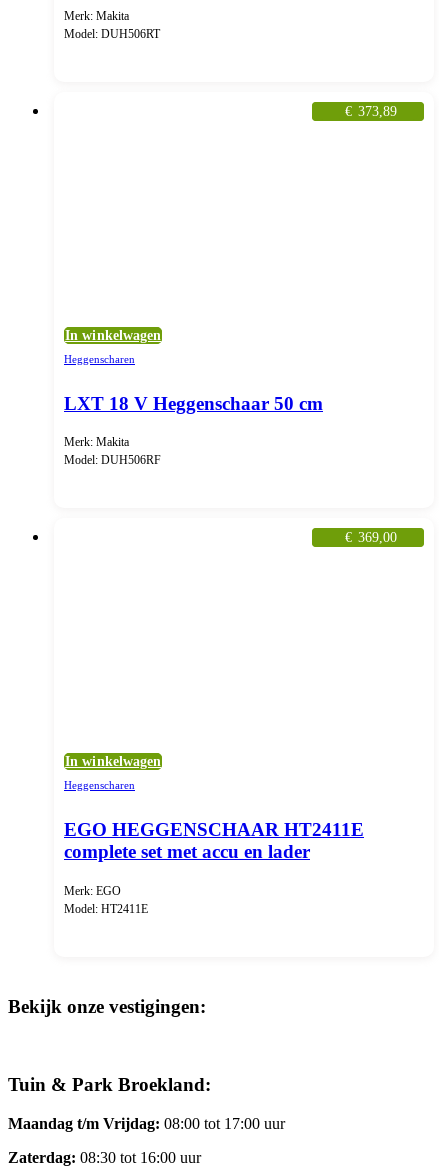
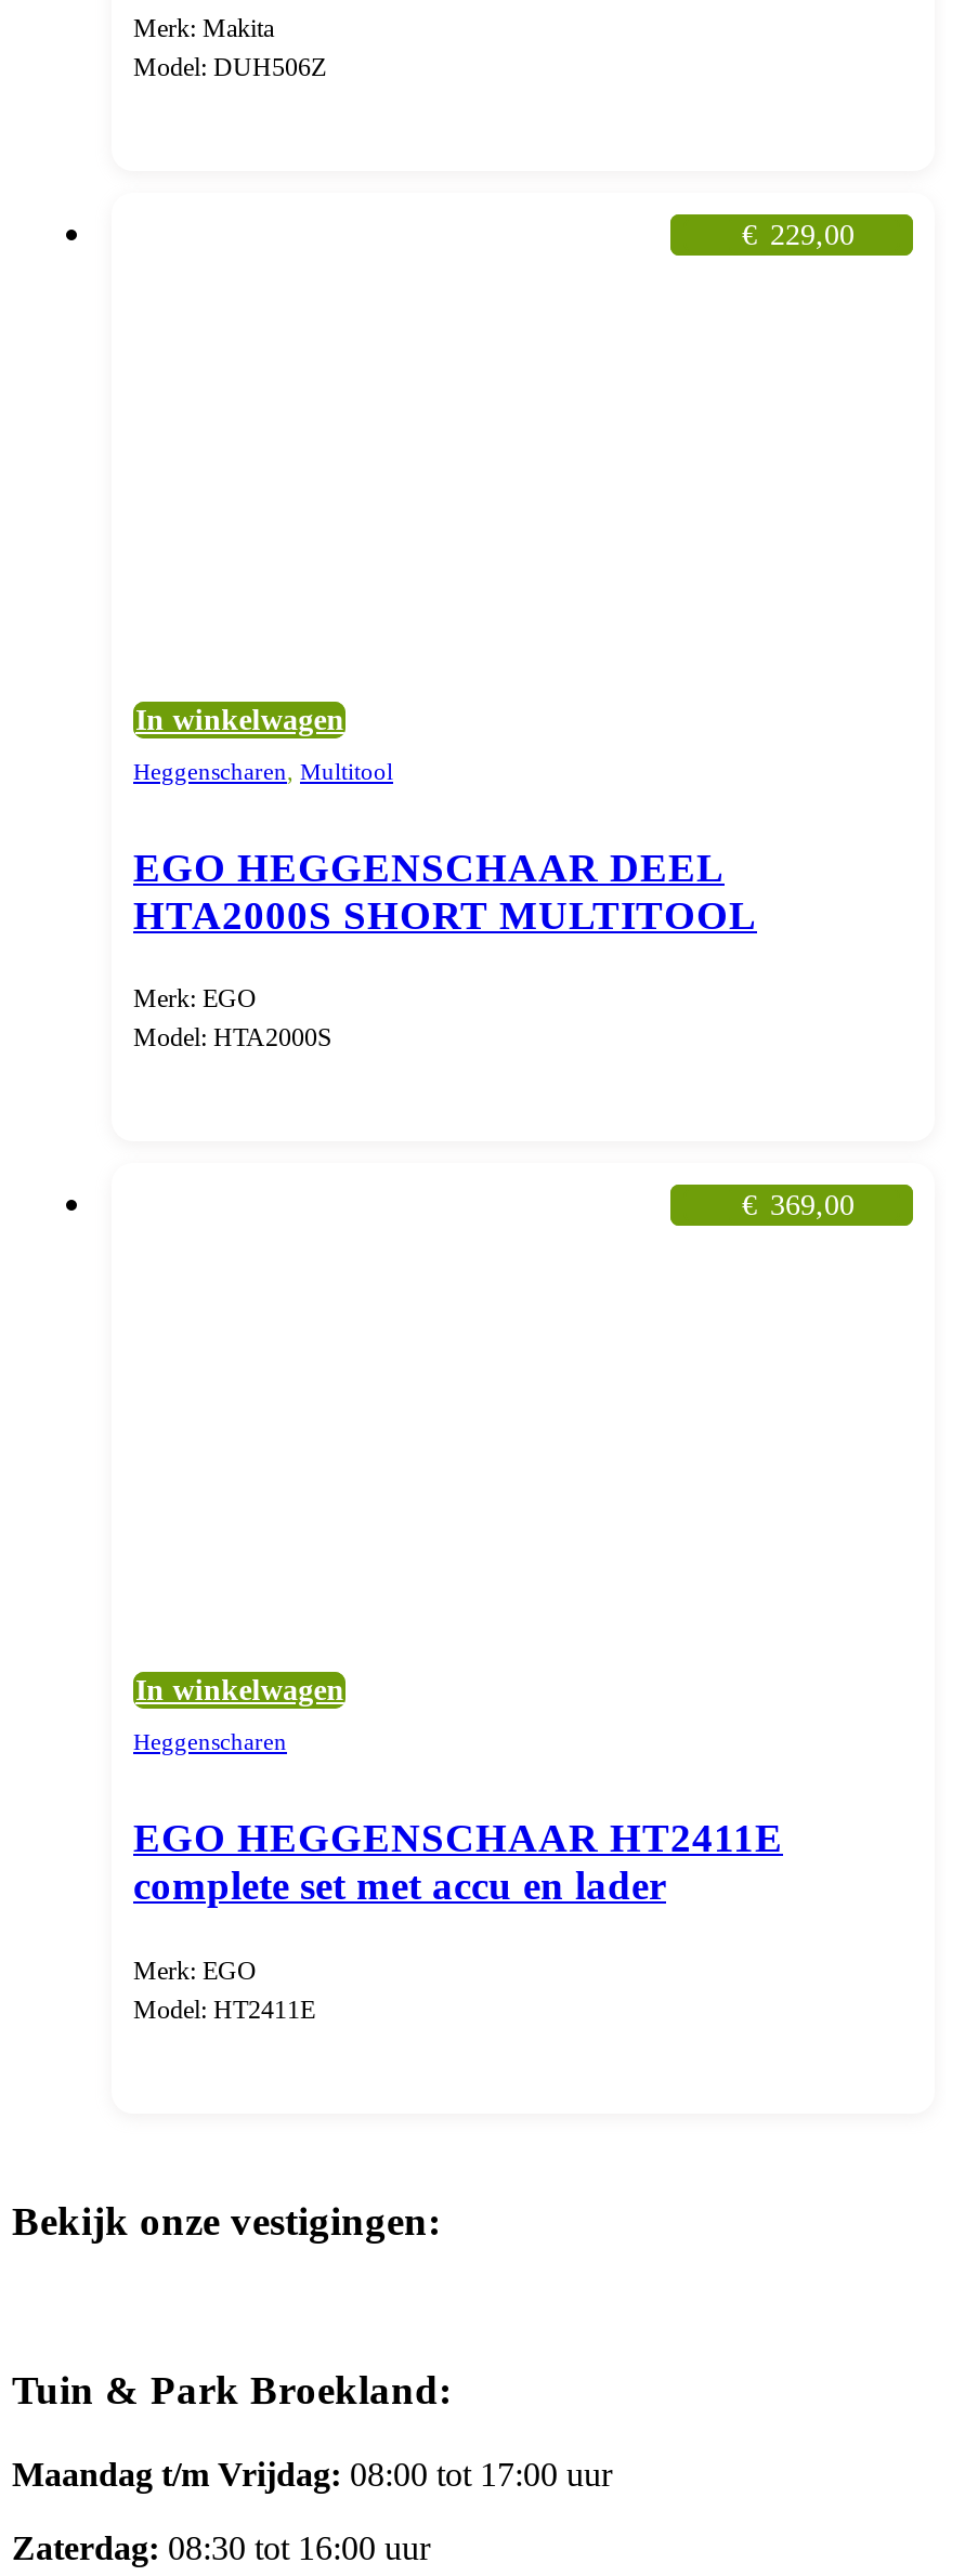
[64,27,160,41] Model: DUH506RT -> [133,52,326,82] Model: DUH506Z
[345,104,397,119] € 373,89 -> [742,218,855,251] € 229,00
[64,353,135,365] Heggenscharen -> [133,758,393,784] Heggenscharen, Multitool
[64,392,323,413] LXT 18 V Heggenschaar 50 cm -> [133,844,757,937] EGO HEGGENSCHAAR DEEL | HTA2000S SHORT MULTITOOL
[64,435,161,467] Merk: Makita | Model: DUH506RF -> [133,984,332,1053] Merk: EGO | Model: HTA2000S

